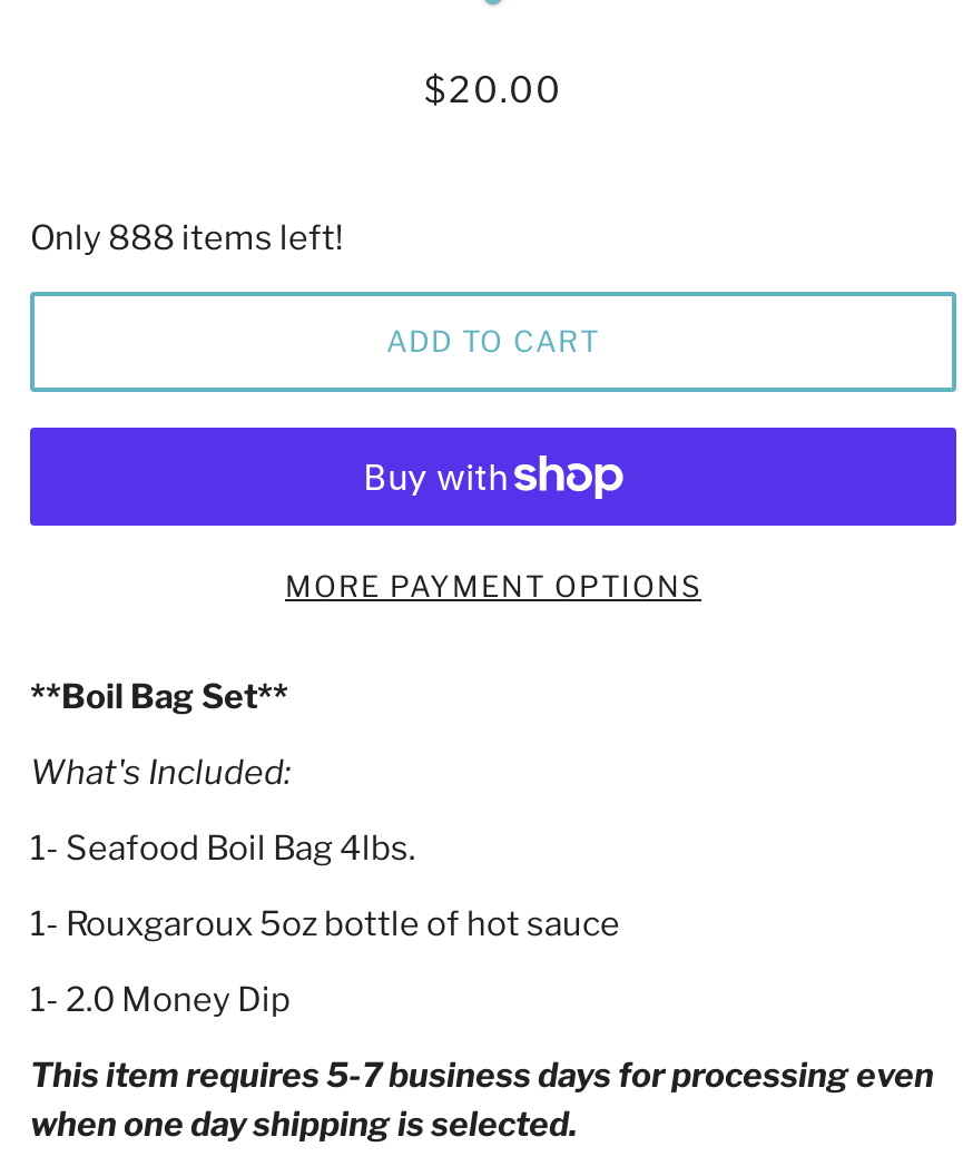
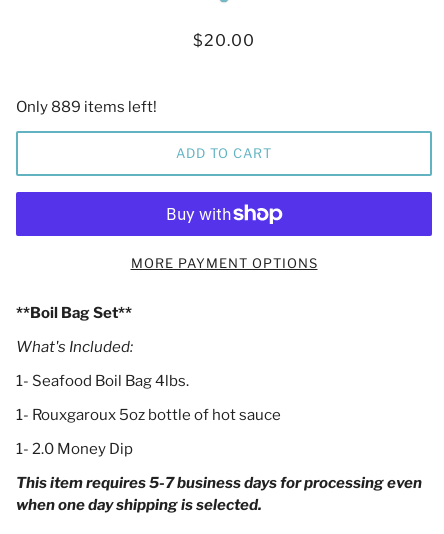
[30,219,344,259] Only 888 items left! -> [16,98,157,116] Only 889 items left!

